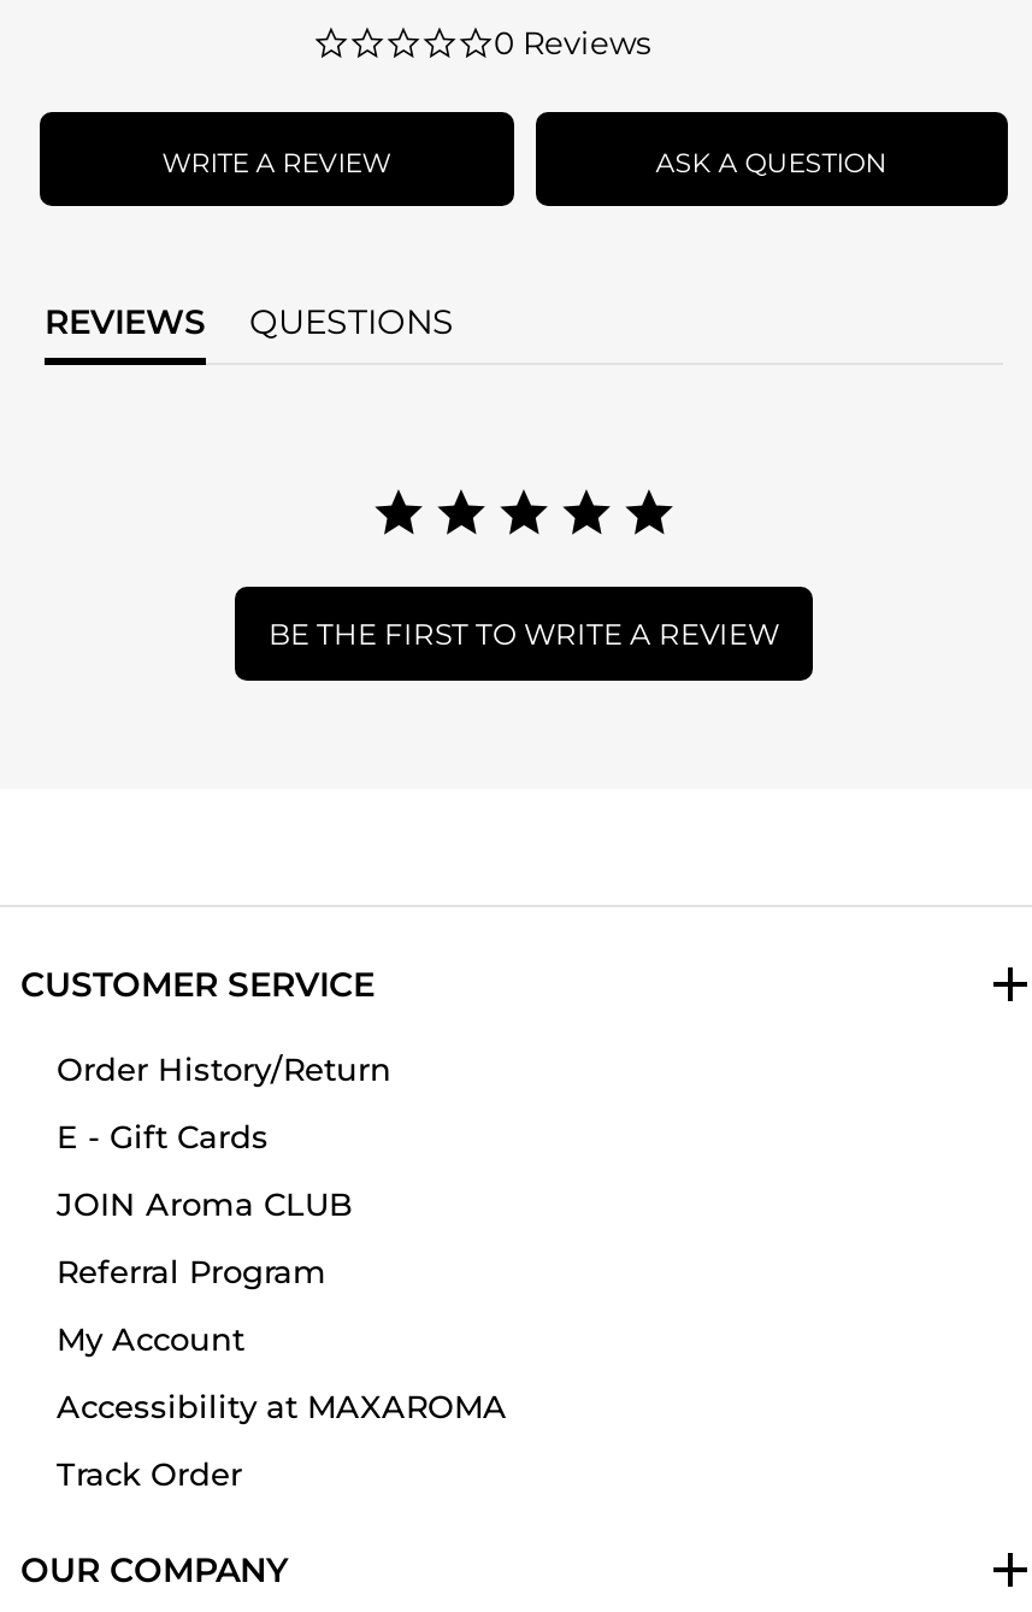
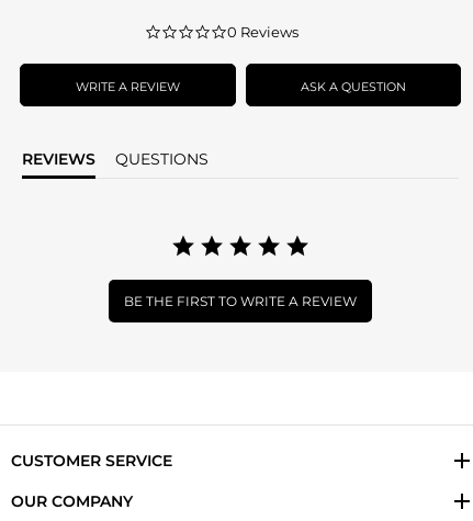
[57,1050,507,1493] Order History/Return | E - Gift Cards | JOIN Aroma CLUB | Referral Program | My Account | Accessibility at MAXAROMA | Track Order -> none

